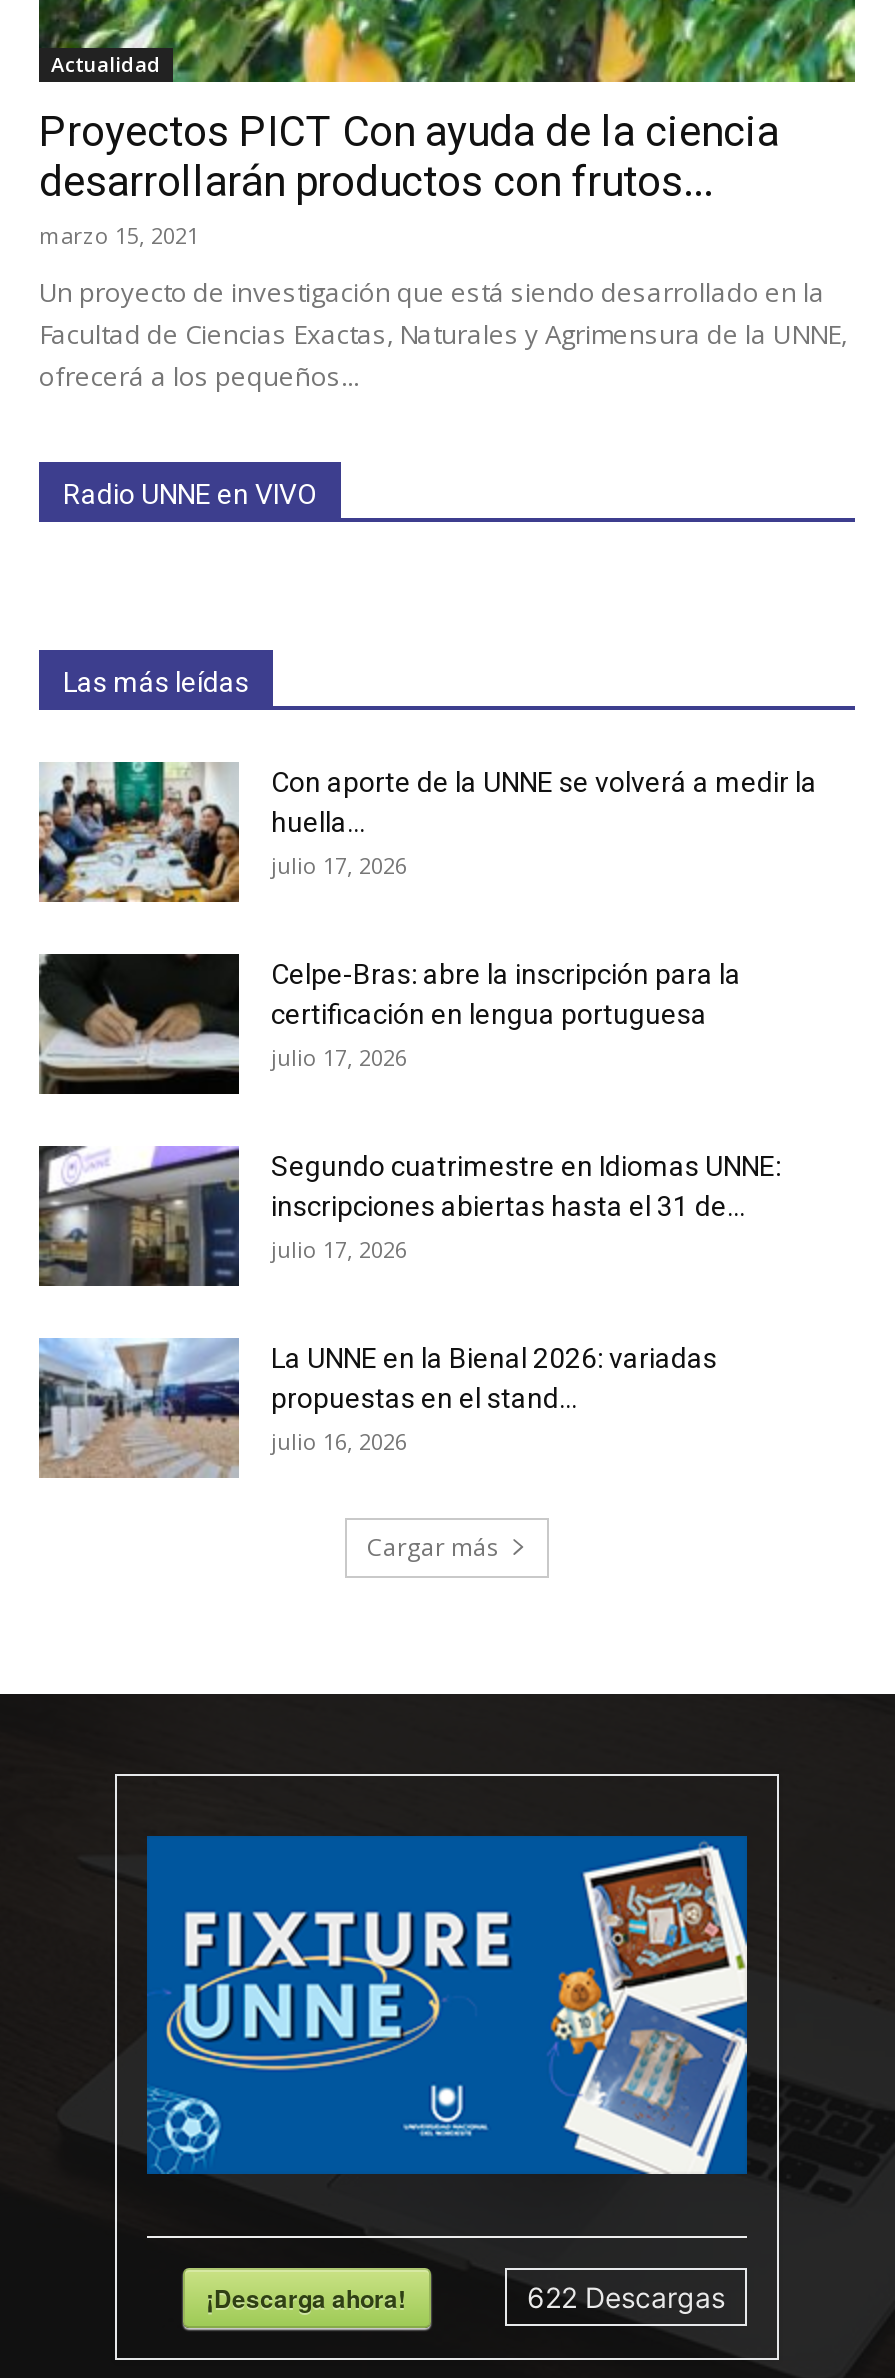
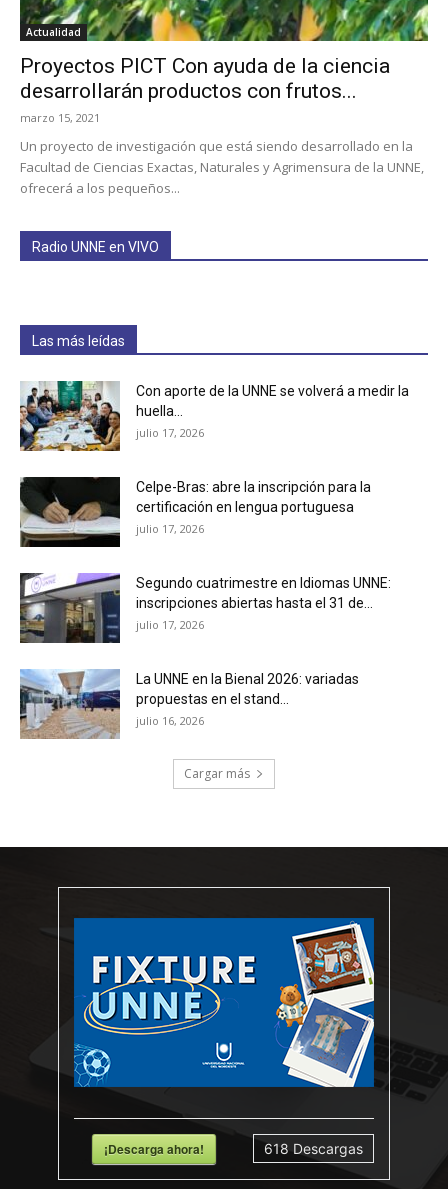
[527,2281,725,2315] 622 Descargas -> [264,1140,363,1157] 618 Descargas

